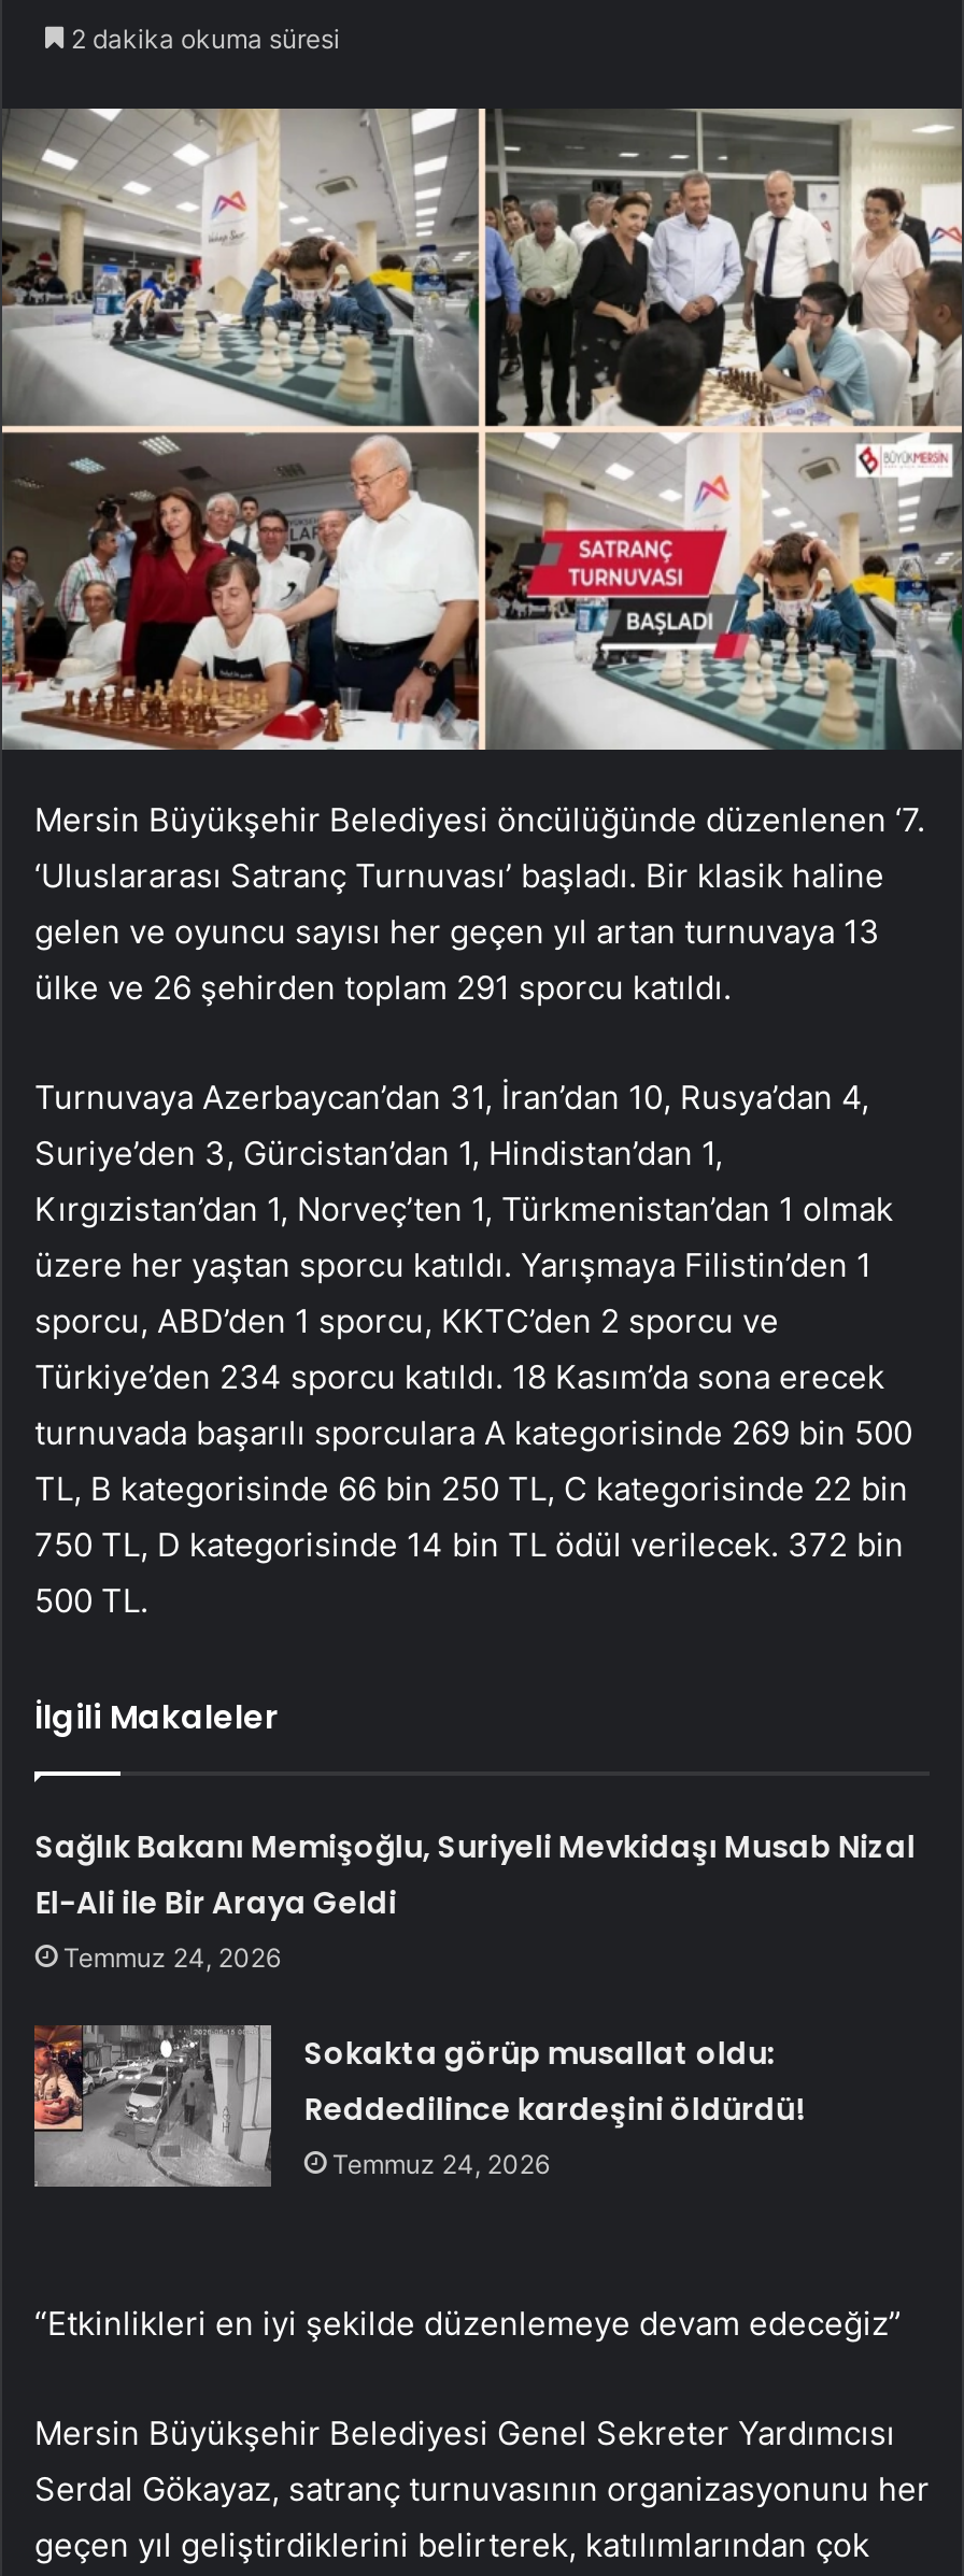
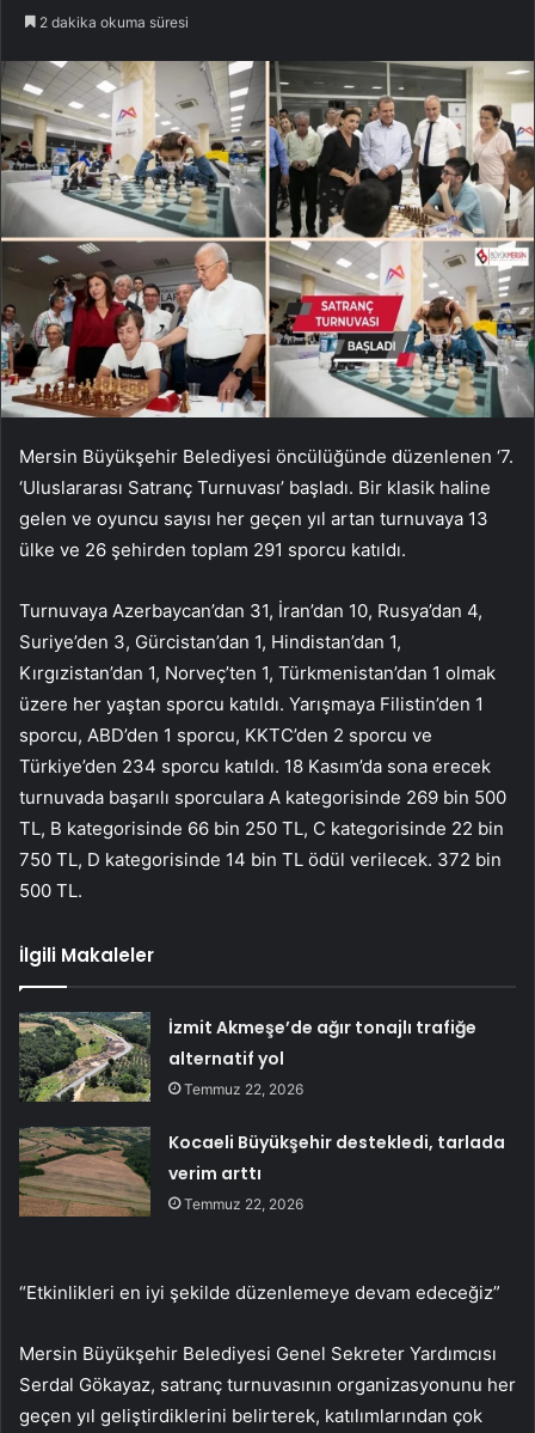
[35,1825,915,1973] Sağlık Bakanı Memişoğlu, Suriyeli Mevkidaşı Musab Nizal | El-Ali ile Bir Araya Geldi | Temmuz 24, 2026 -> [169,1015,477,1098] İzmit Akmeşe’de ağır tonajlı trafiğe | alternatif yol | Temmuz 22, 2026
[32,2025,803,2189] [image] | Sokakta görüp musallat oldu: | Reddedilince kardeşini öldürdü! | Temmuz 24, 2026 -> [19,1127,506,1216] [image] | Kocaeli Büyükşehir destekledi, tarlada | verim arttı | Temmuz 22, 2026

